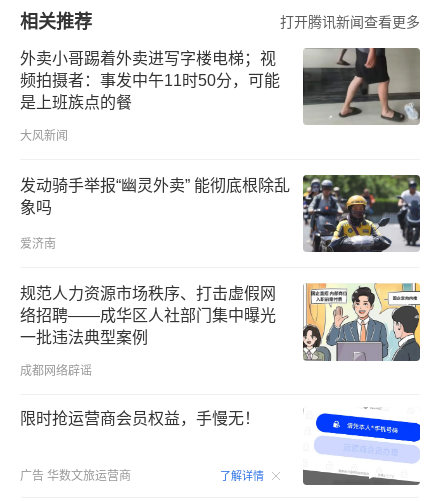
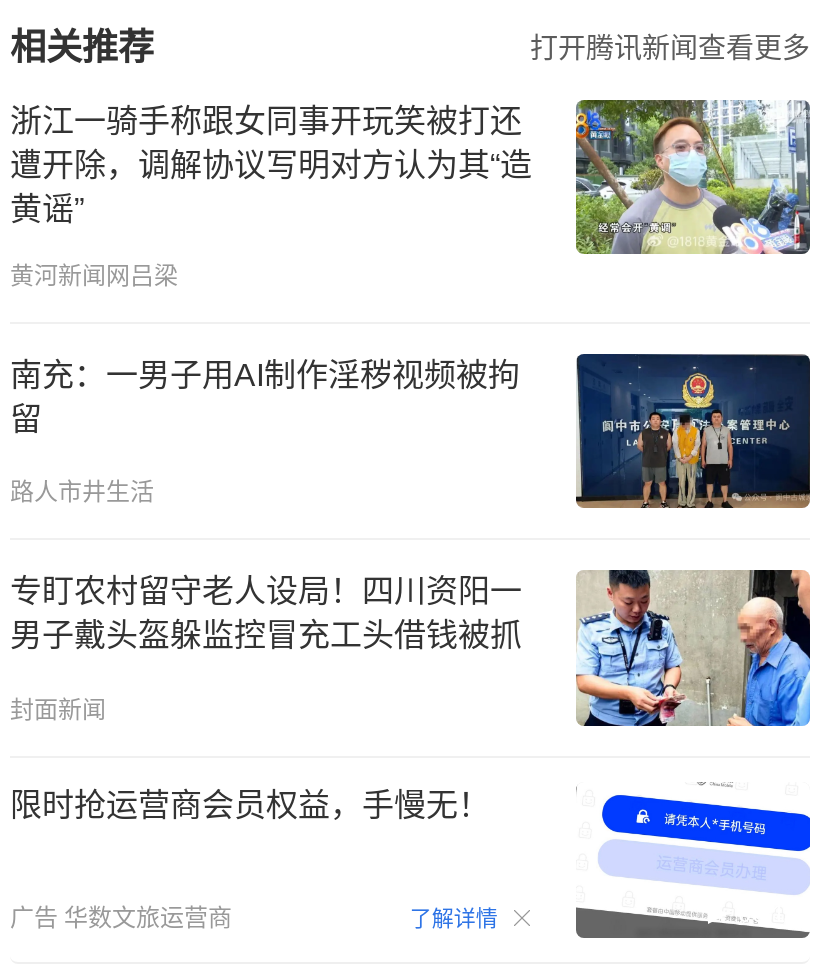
[20,47,420,125] [image] | 外卖小哥踢着外卖进写字楼电梯；视 | 频拍摄者：事发中午11时50分，可能 | 是上班族点的餐 -> [10,100,810,254] [image] | 浙江一骑手称跟女同事开玩笑被打还 | 遭开除，调解协议写明对方认为其“造 | 黄谣”
[20,129,68,143] 大风新闻 -> [10,262,178,290] 黄河新闻网吕梁
[20,174,421,253] [image] | 发动骑手举报“幽灵外卖” 能彻底根除乱 | 象吗 -> [10,352,810,510] [image] | 南充：一男子用AI制作淫秽视频被拘 | 留
[20,237,56,251] 爱济南 -> [10,479,154,507] 路人市井生活
[20,283,421,362] [image] | 规范人力资源市场秩序、打击虚假网 | 络招聘——成华区人社部门集中曝光 | 一批违法典型案例 -> [10,566,812,728] [image] | 专盯农村留守老人设局！四川资阳一 | 男子戴头盔躲监控冒充工头借钱被抓
[20,364,92,378] 成都网络辟谣 -> [10,696,106,724] 封面新闻

